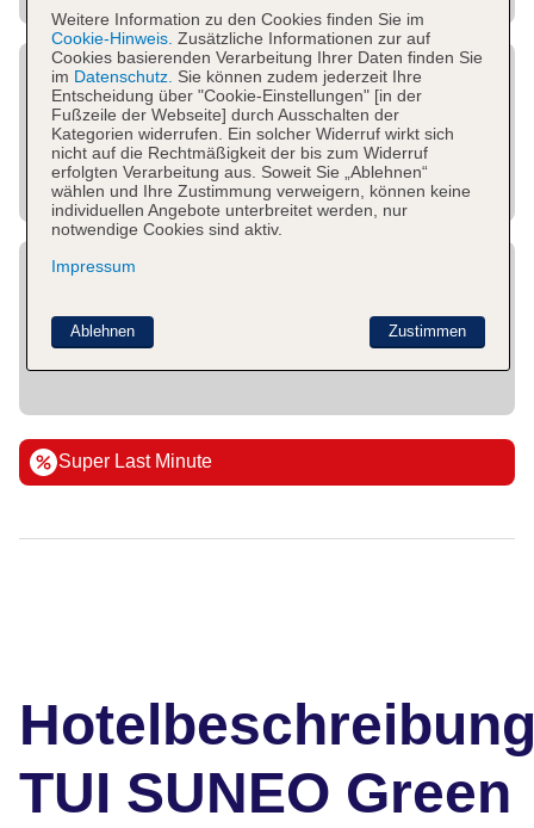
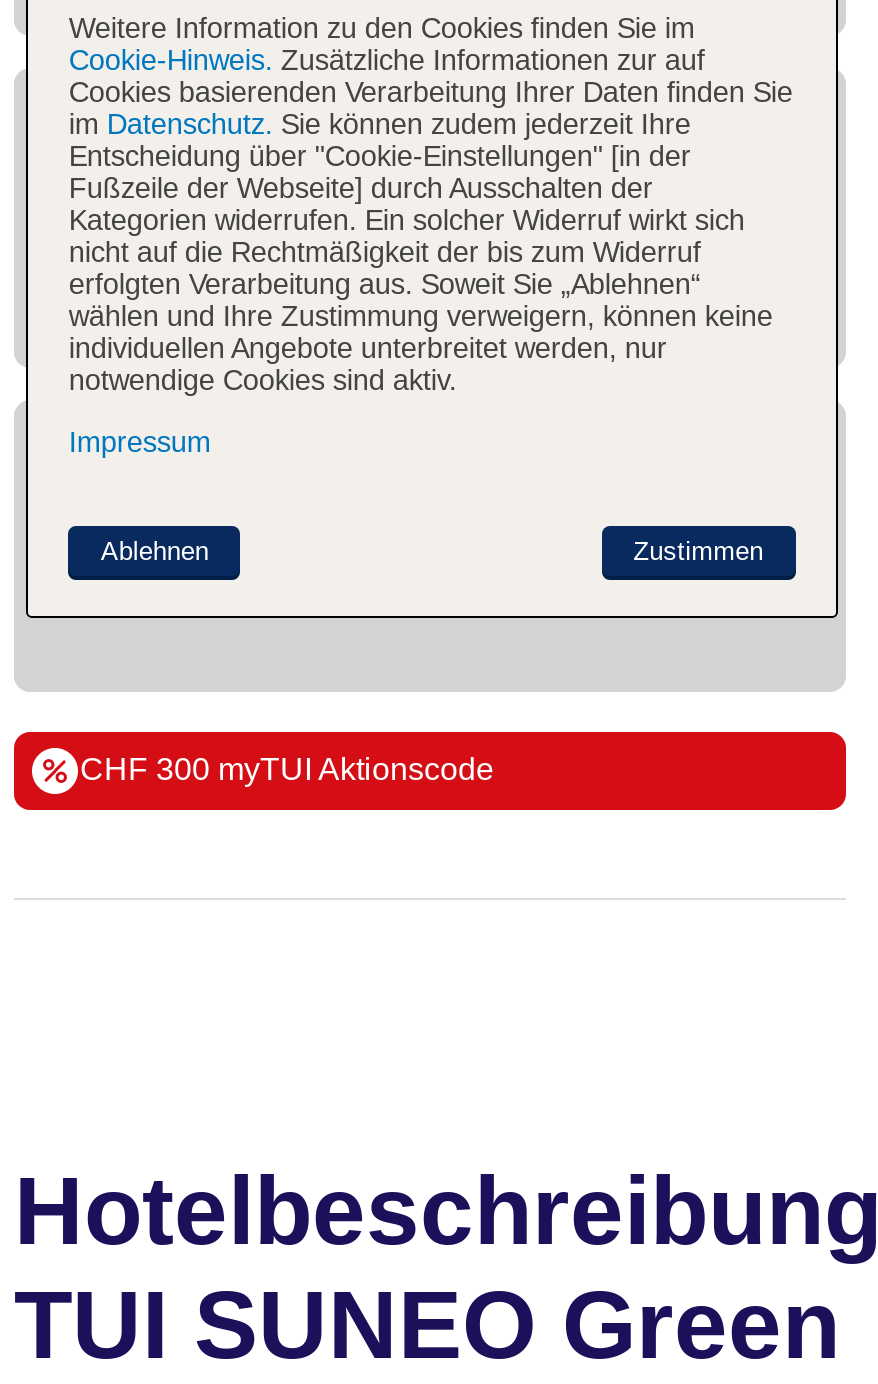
[58,451,212,471] Super Last Minute -> [80,752,494,786] CHF 300 myTUI Aktionscode

